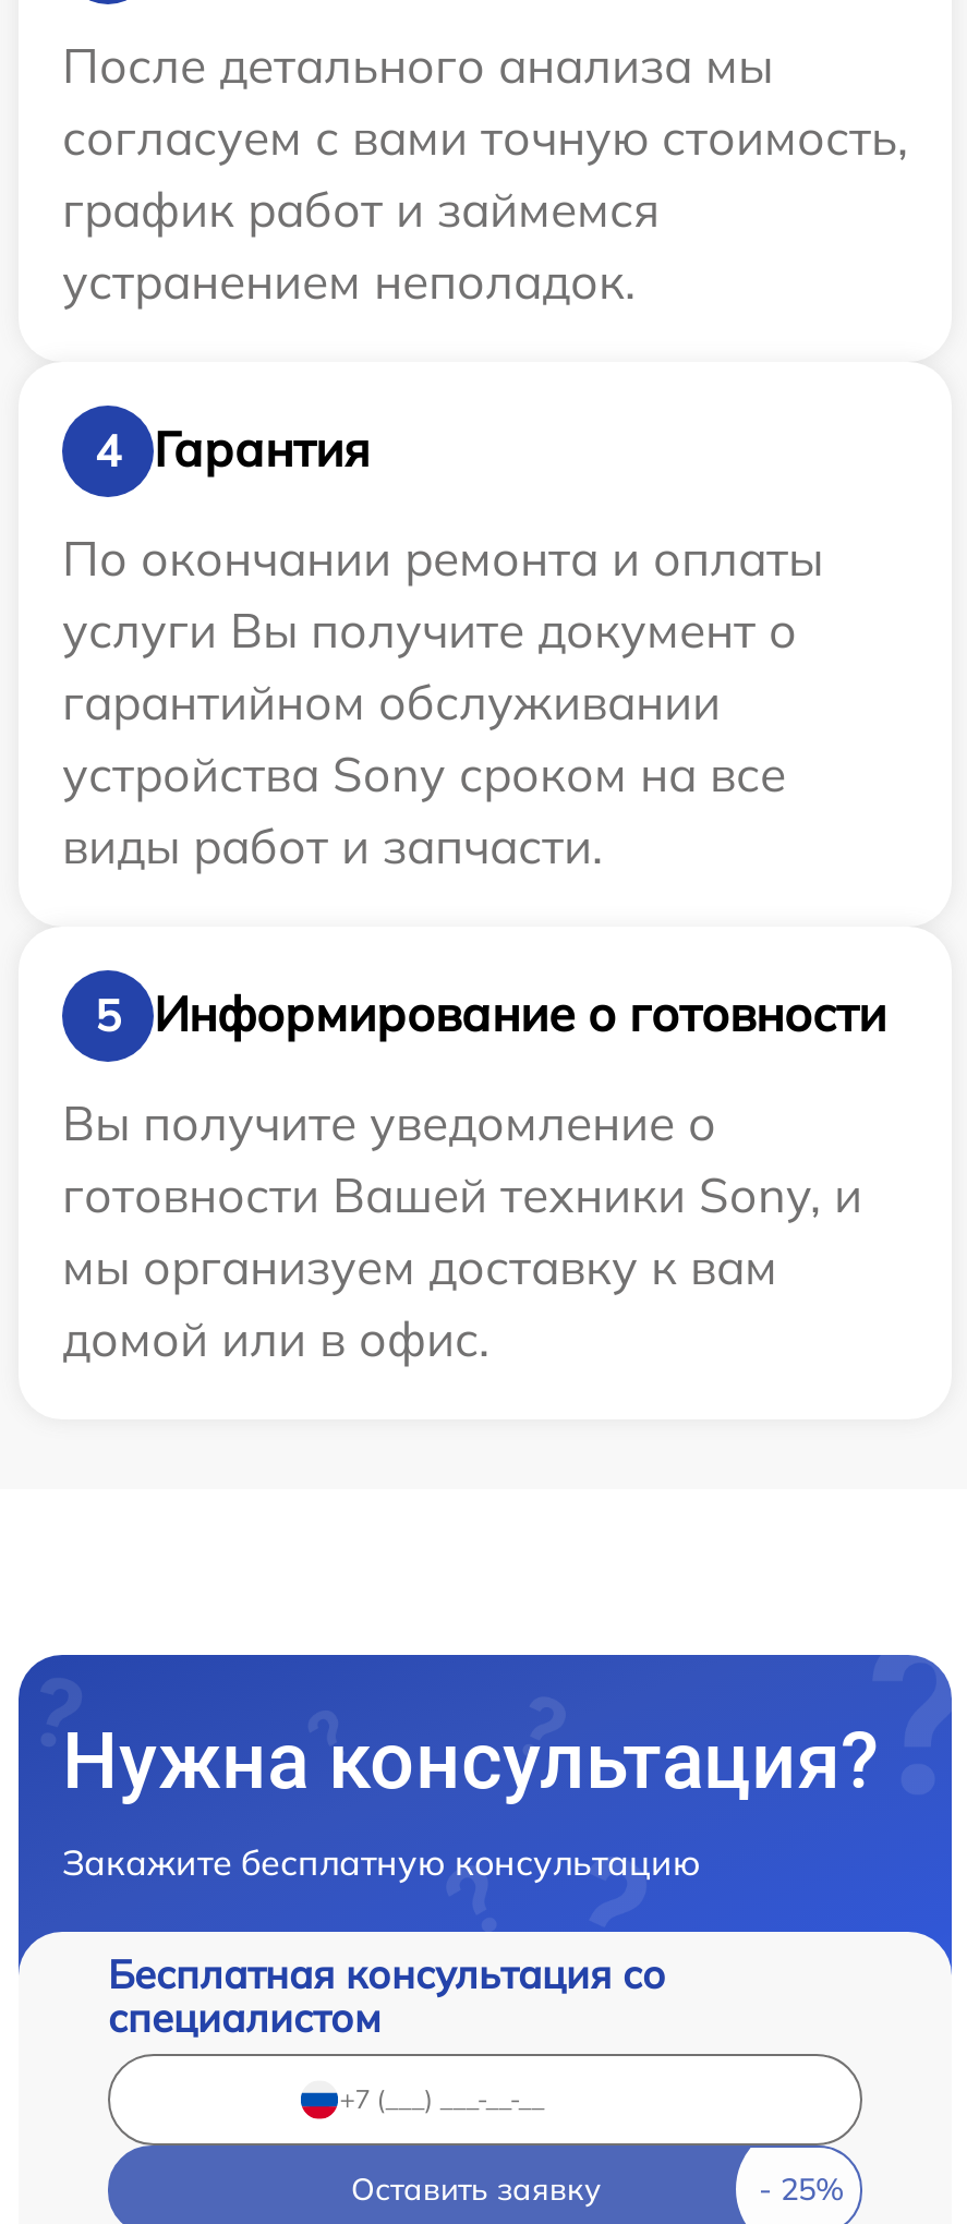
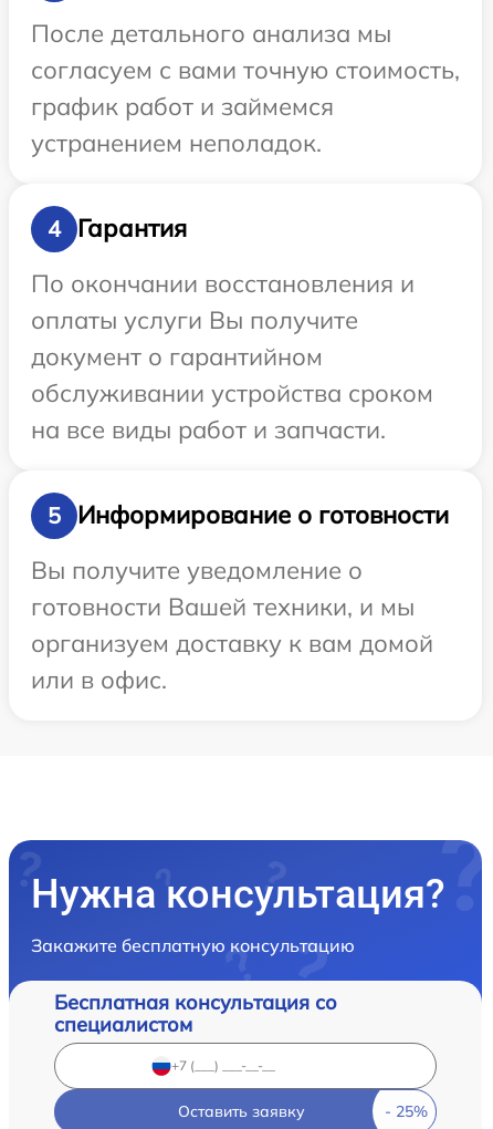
[62,527,823,876] По окончании ремонта и оплаты | услуги Вы получите документ о | гарантийном обслуживании | устройства Sony сроком на все | виды работ и запчасти. -> [31,268,433,445] По окончании восстановления и | оплаты услуги Вы получите | документ о гарантийном | обслуживании устройства сроком | на все виды работ и запчасти.
[62,1164,862,1369] готовности Вашей техники Sony, и | мы организуем доставку к вам | домой или в офис. -> [31,591,433,695] готовности Вашей техники, и мы | организуем доставку к вам домой | или в офис.

